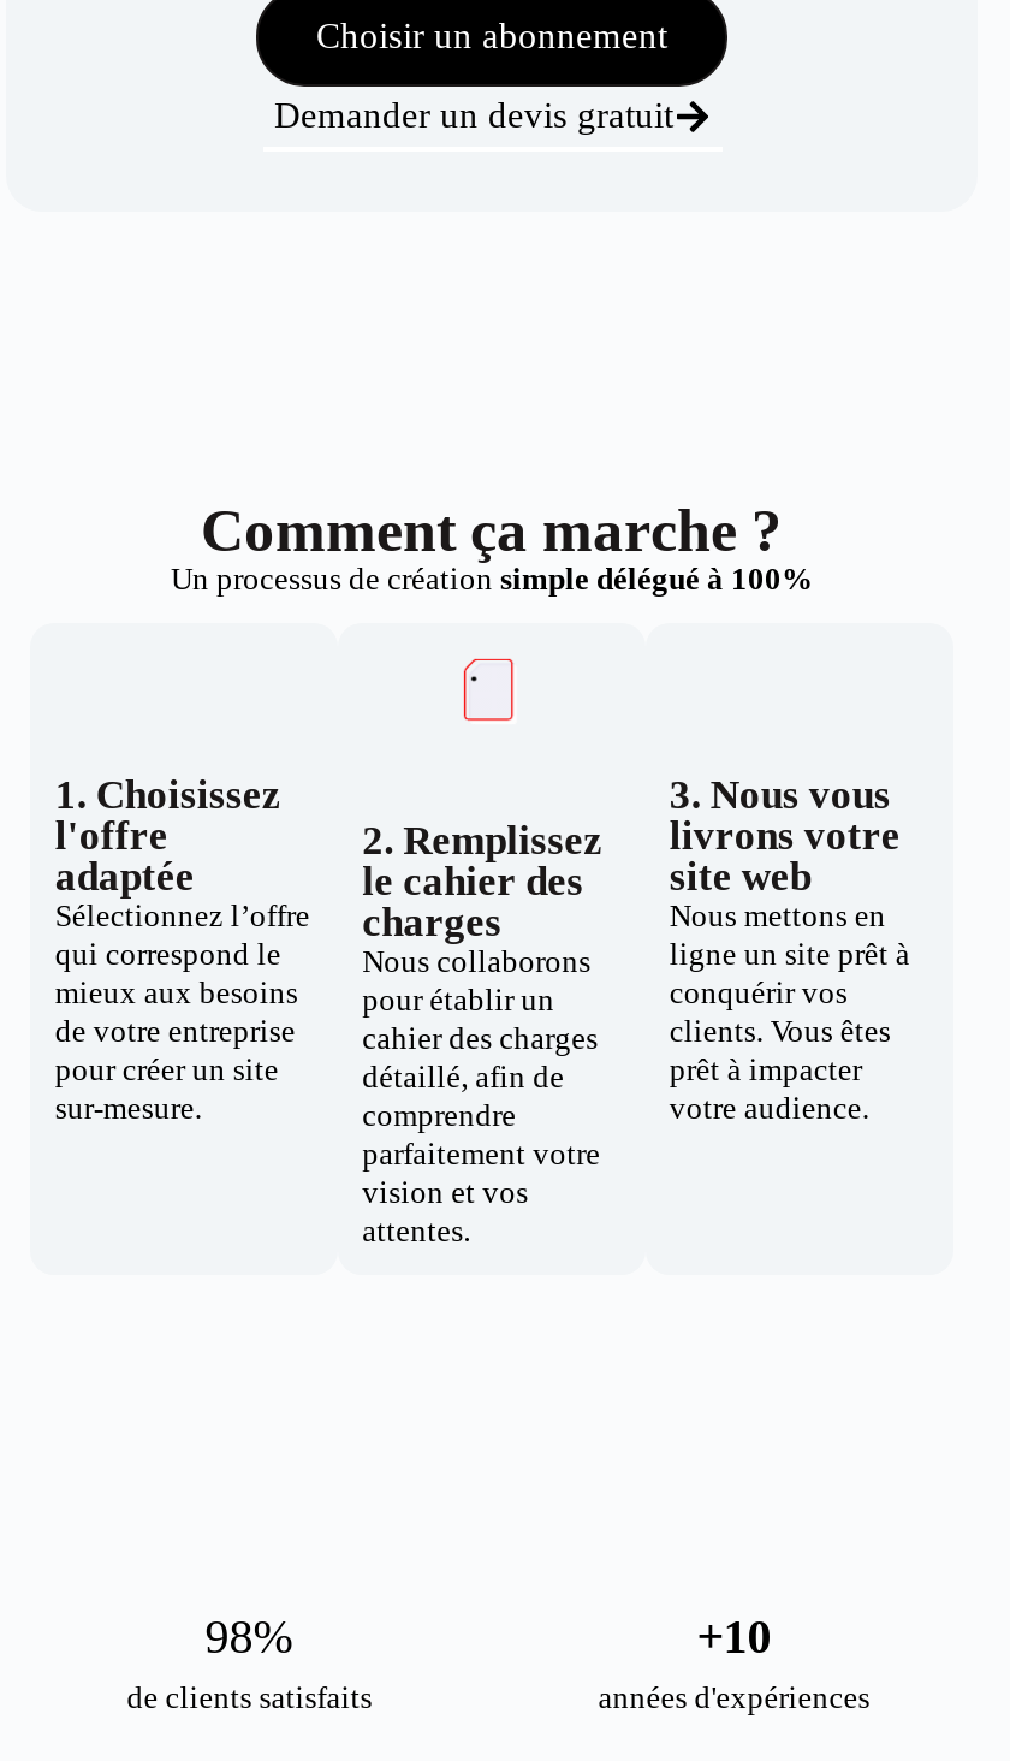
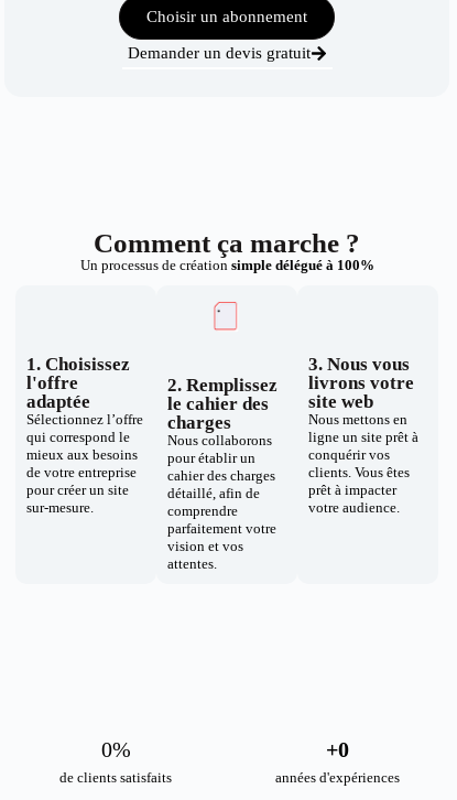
[205,1610,294,1663] 98% -> [101,738,131,762] 0%
[697,1610,771,1663] +10 -> [326,738,349,762] +0

